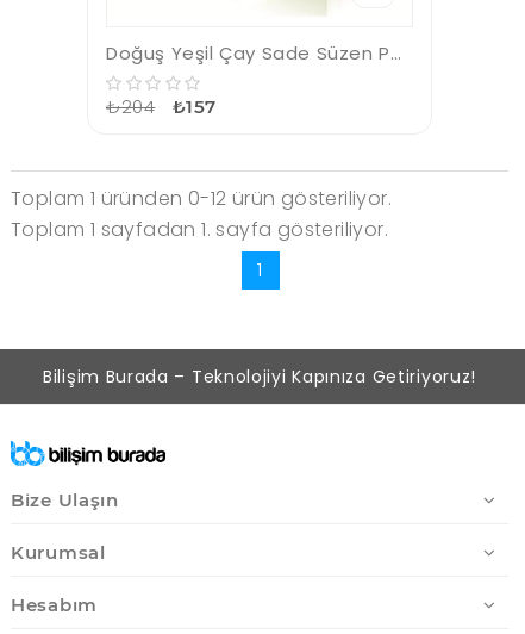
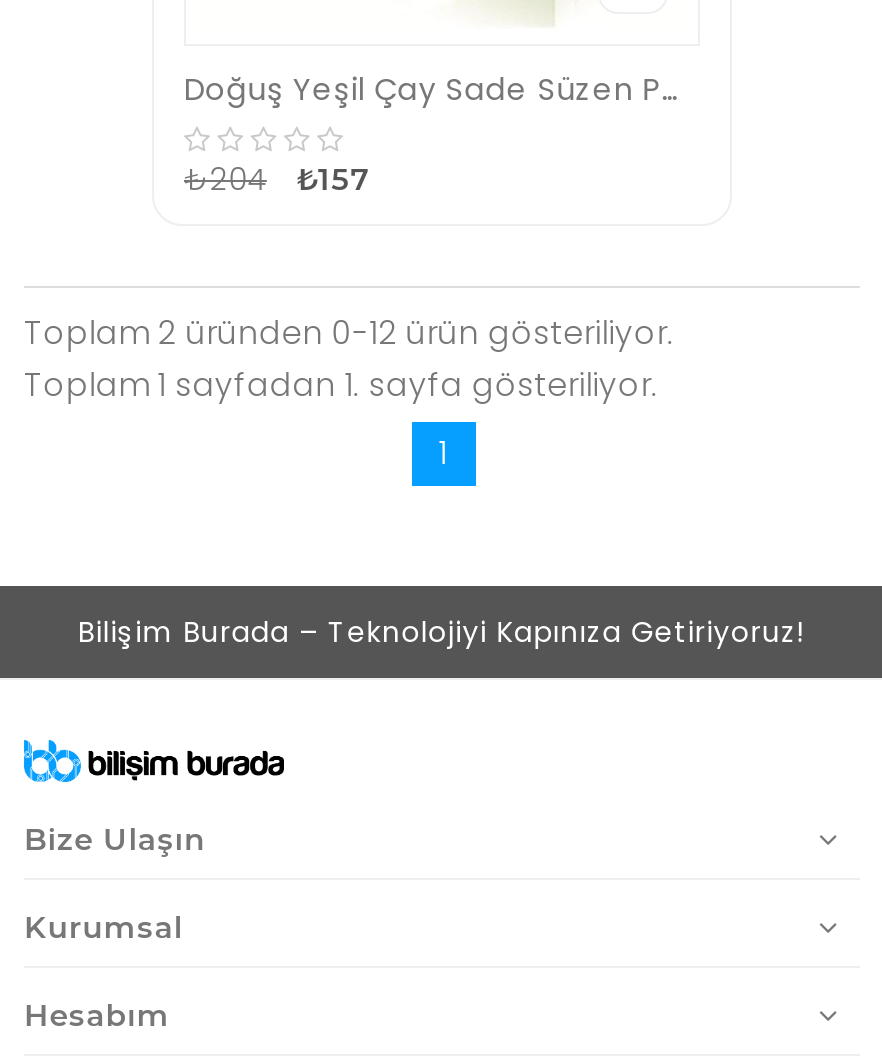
[11,185,392,212] Toplam 1 üründen 0-12 ürün gösteriliyor. -> [24,310,674,356] Toplam 2 üründen 0-12 ürün gösteriliyor.

